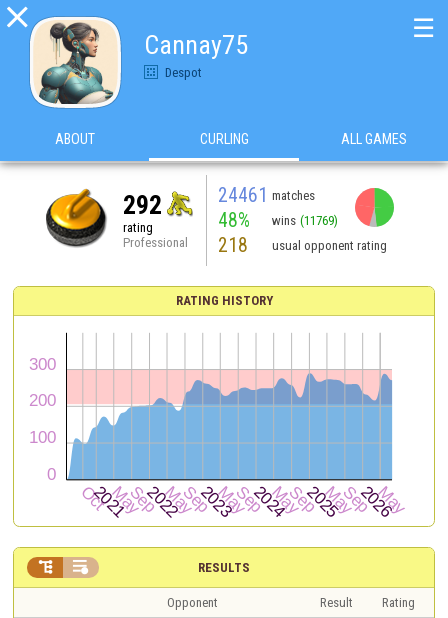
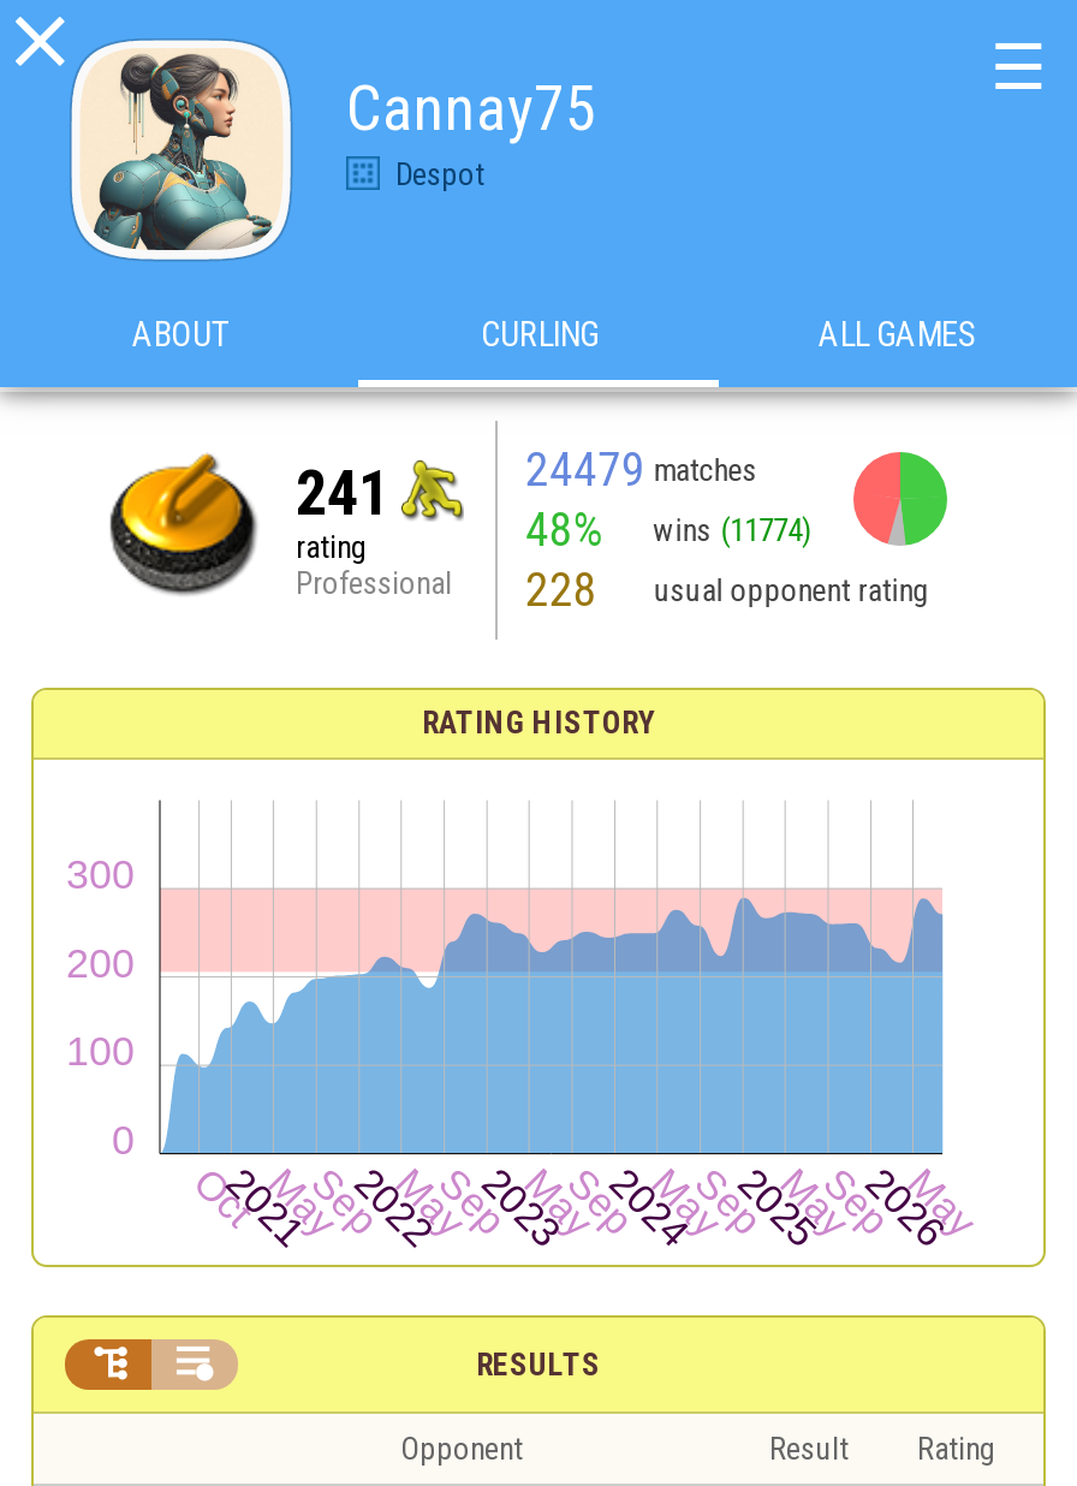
[218,183,315,206] 24461 matches -> [525,441,757,497] 24479 matches
[123,189,162,219] 292 -> [296,456,389,528] 241
[218,208,338,231] 48% wins (11769) -> [525,501,812,557] 48% wins (11774)
[218,233,387,256] 218 usual opponent rating -> [525,561,930,617] 228 usual opponent rating

